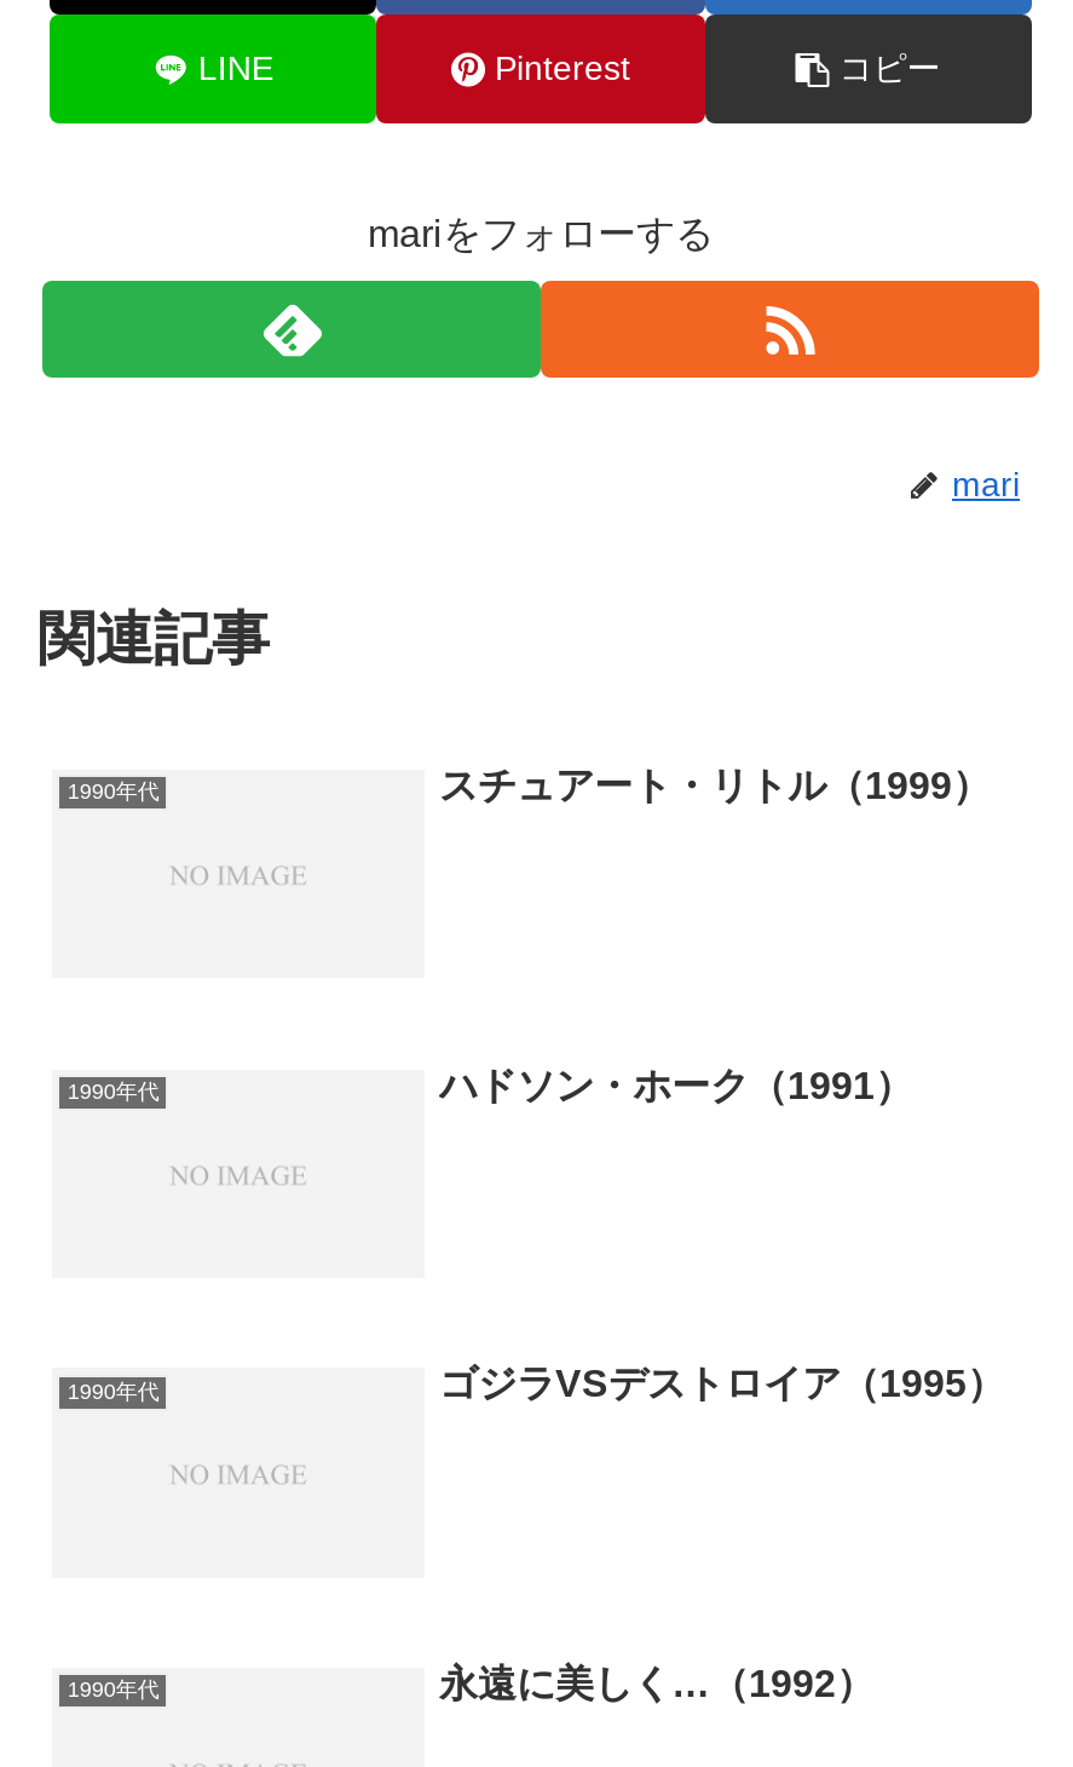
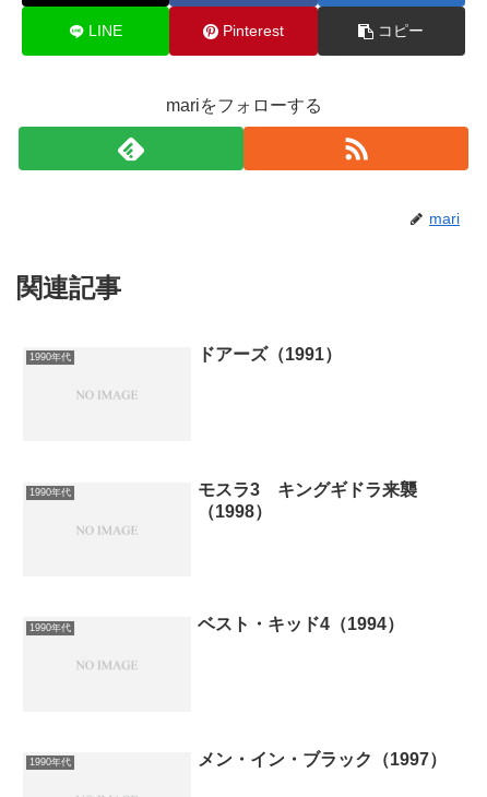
[439,765,991,806] スチュアート・リトル（1999） -> [198,345,342,364] ドアーズ（1991）
[439,1064,913,1105] ハドソン・ホーク（1991） -> [198,480,417,520] モスラ3 キングギドラ来襲 | （1998）
[439,1364,1005,1405] ゴジラVSデストロイア（1995） -> [198,615,404,634] ベスト・キッド4（1994）
[439,1663,875,1704] 永遠に美しく…（1992） -> [198,750,447,769] メン・イン・ブラック（1997）

